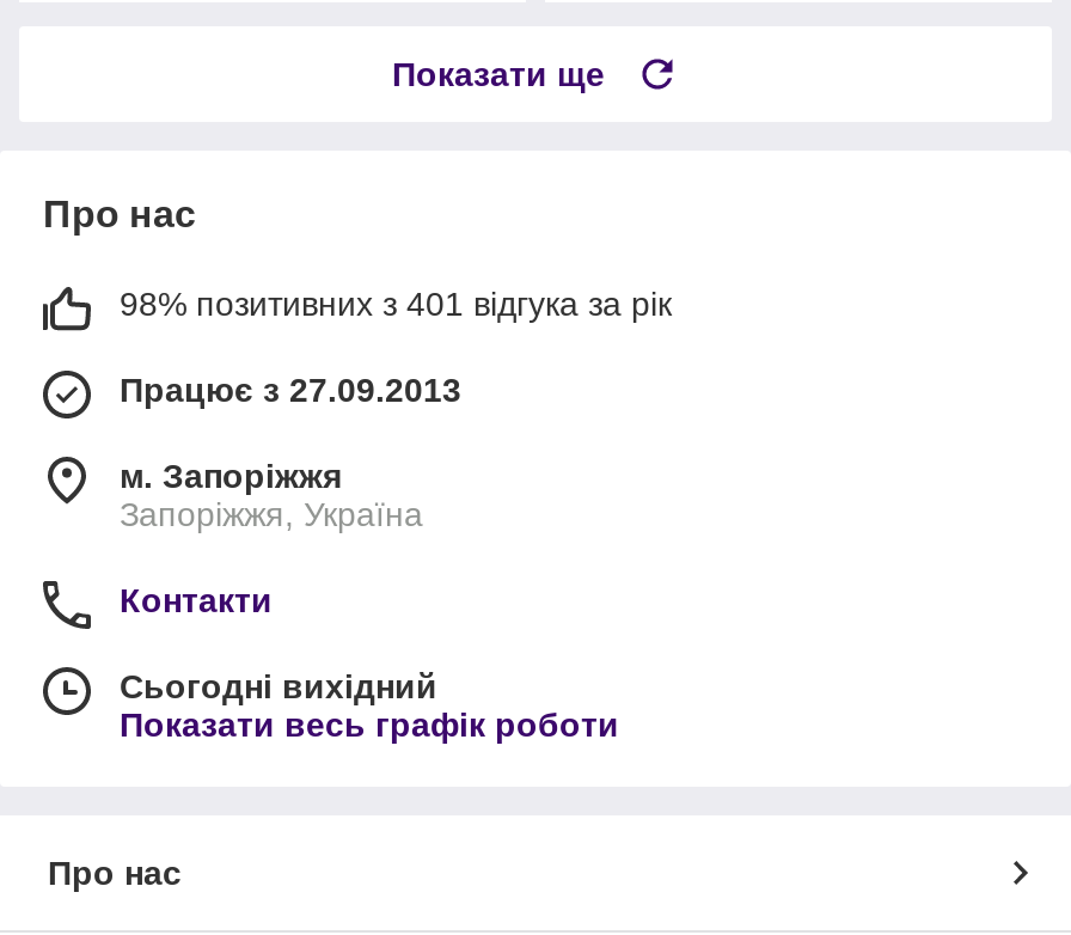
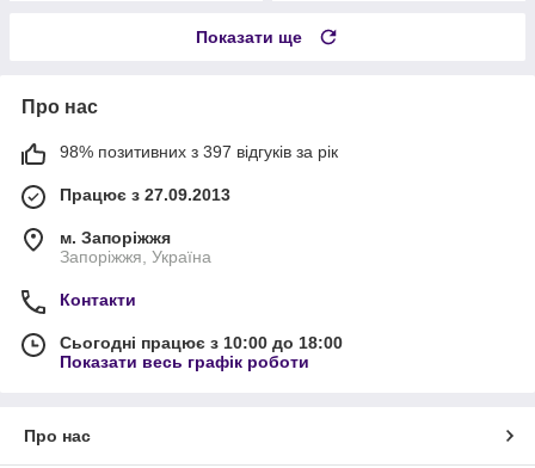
[120,286,672,324] 98% позитивних з 401 відгука за рік -> [60,143,338,162] 98% позитивних з 397 відгуків за рік
[120,668,437,706] Сьогодні вихідний -> [60,334,343,353] Сьогодні працює з 10:00 до 18:00

